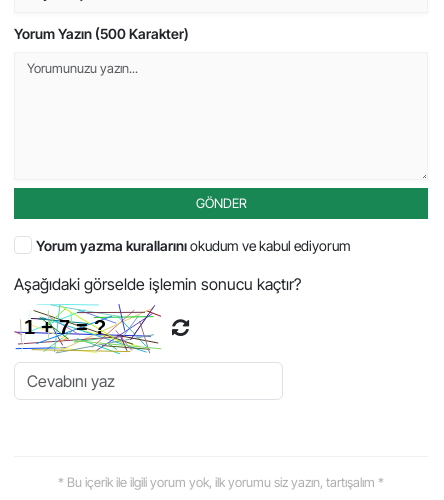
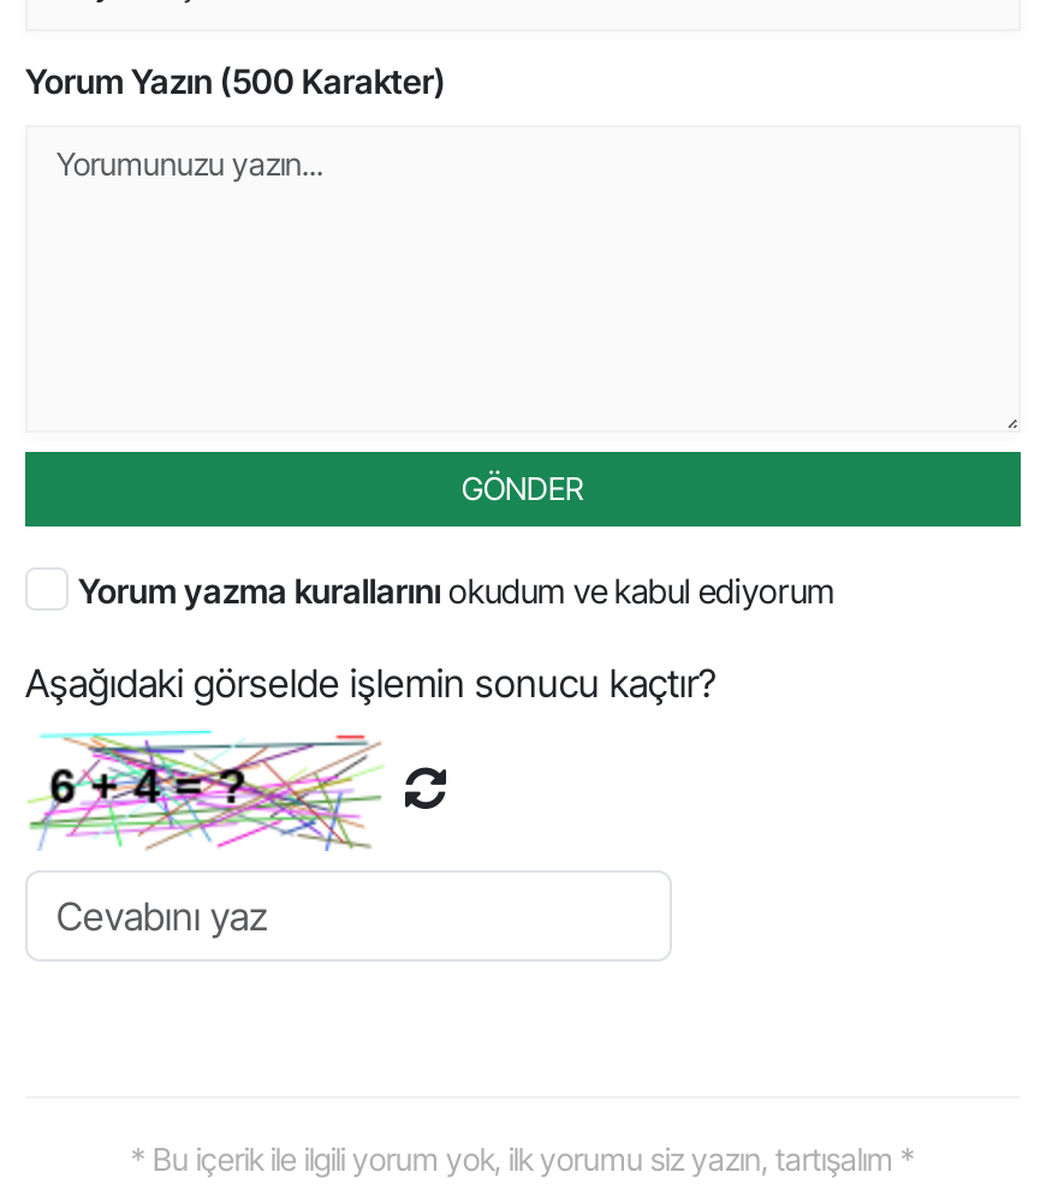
[14,304,161,355] [image] -> [28,731,381,851] [image]

